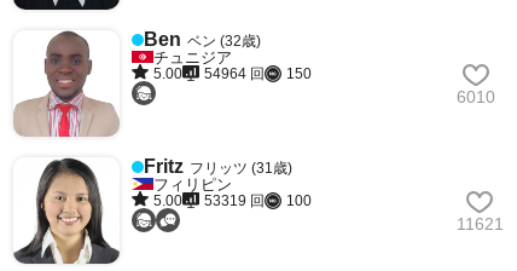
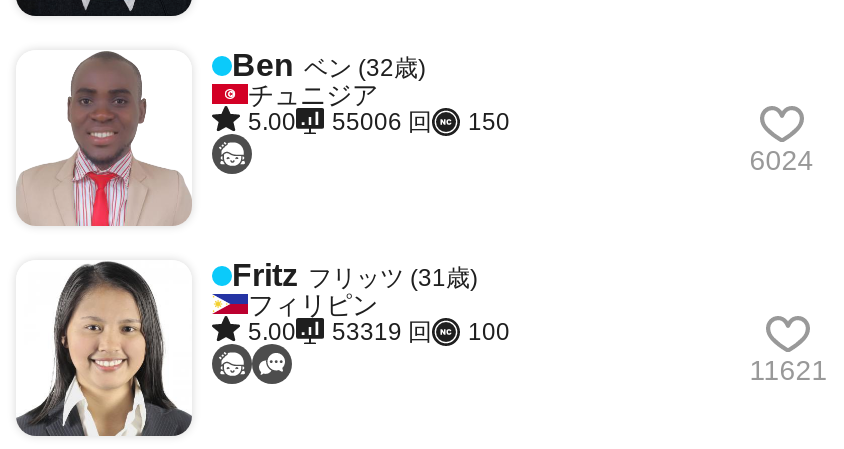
[153,65,312,82] 5.00 54964 回 150 -> [248,108,510,136] 5.00 55006 回 150
[456,87,495,107] 6010 -> [750,145,814,177] 6024

